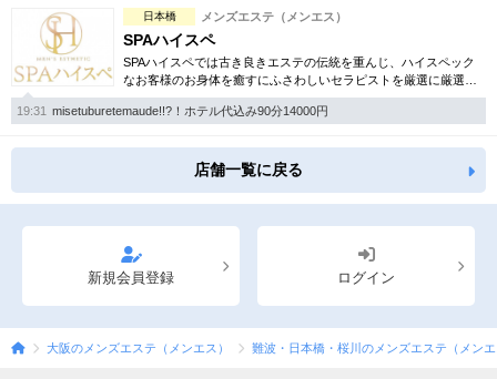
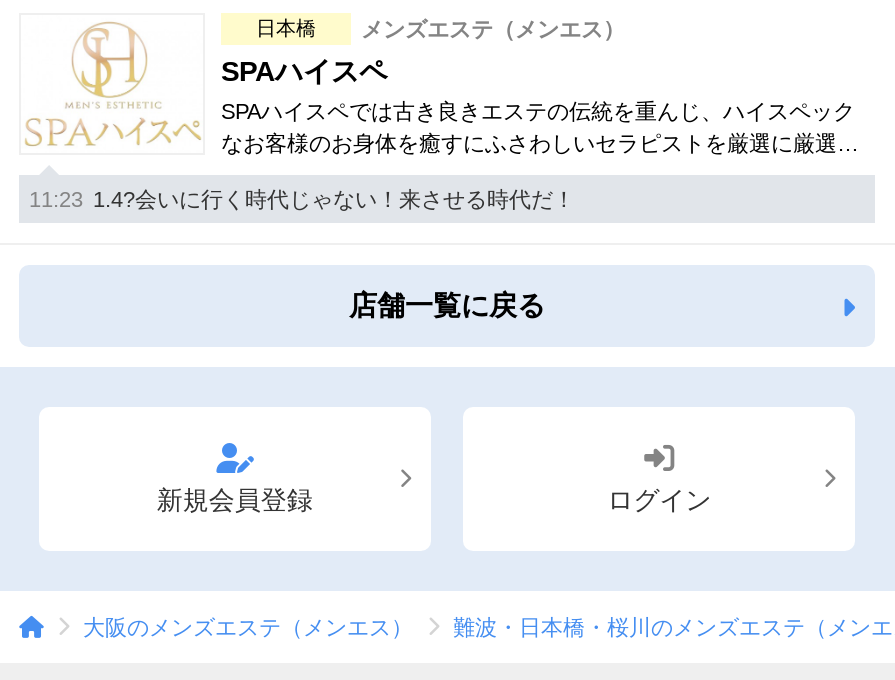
[17,104,328,117] 19:31 misetuburetemaude!!?！ホテル代込み90分14000円 -> [29,187,575,211] 11:23 1.4?会いに行く時代じゃない！来させる時代だ！

